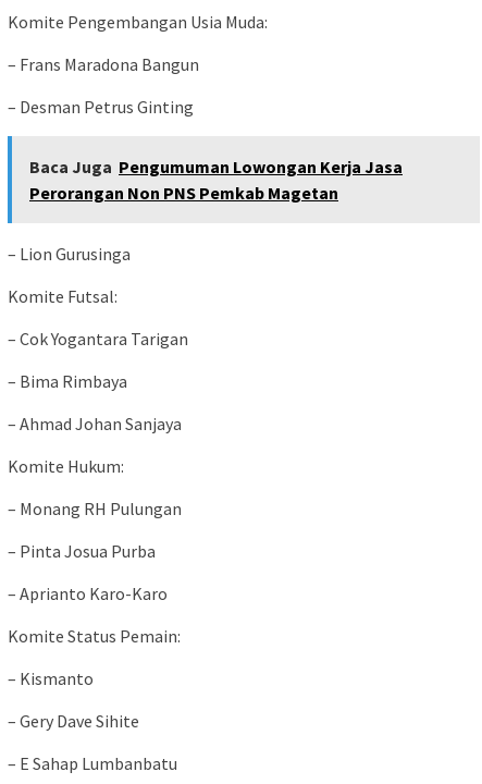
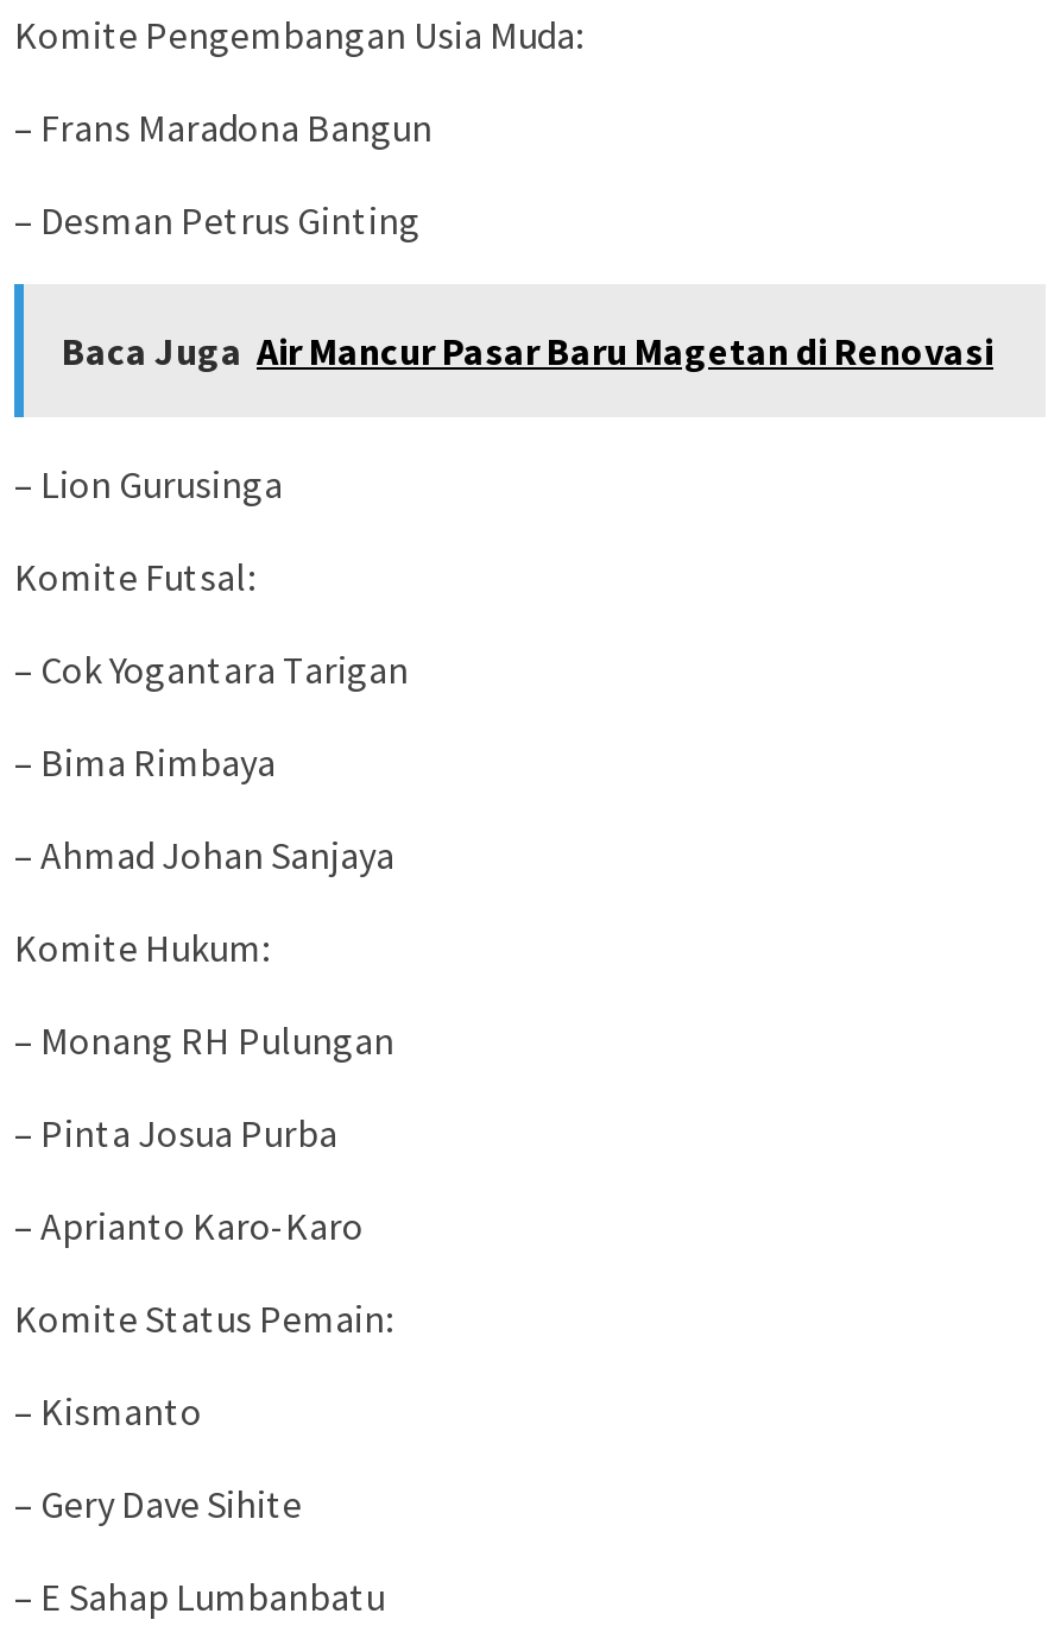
[29,156,403,204] Baca Juga Pengumuman Lowongan Kerja Jasa | Perorangan Non PNS Pemkab Magetan -> [62,328,993,375] Baca Juga Air Mancur Pasar Baru Magetan di Renovasi

